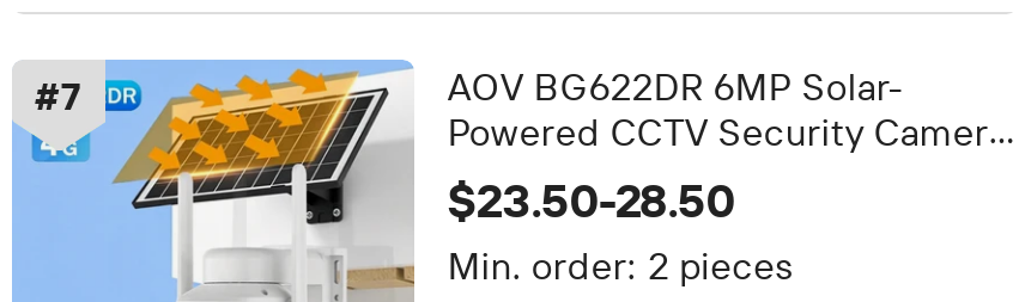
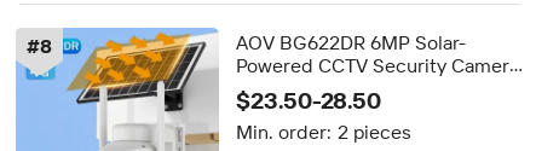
[34,73,82,118] #7 -> [26,35,52,58] #8

